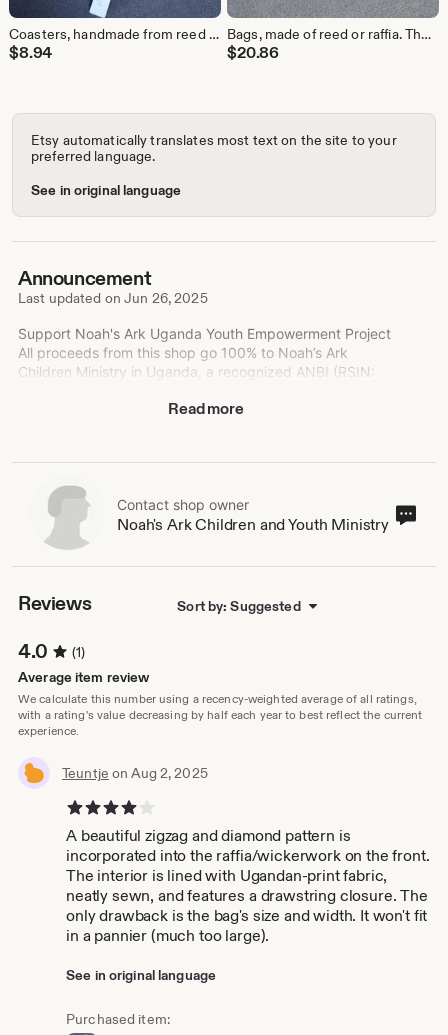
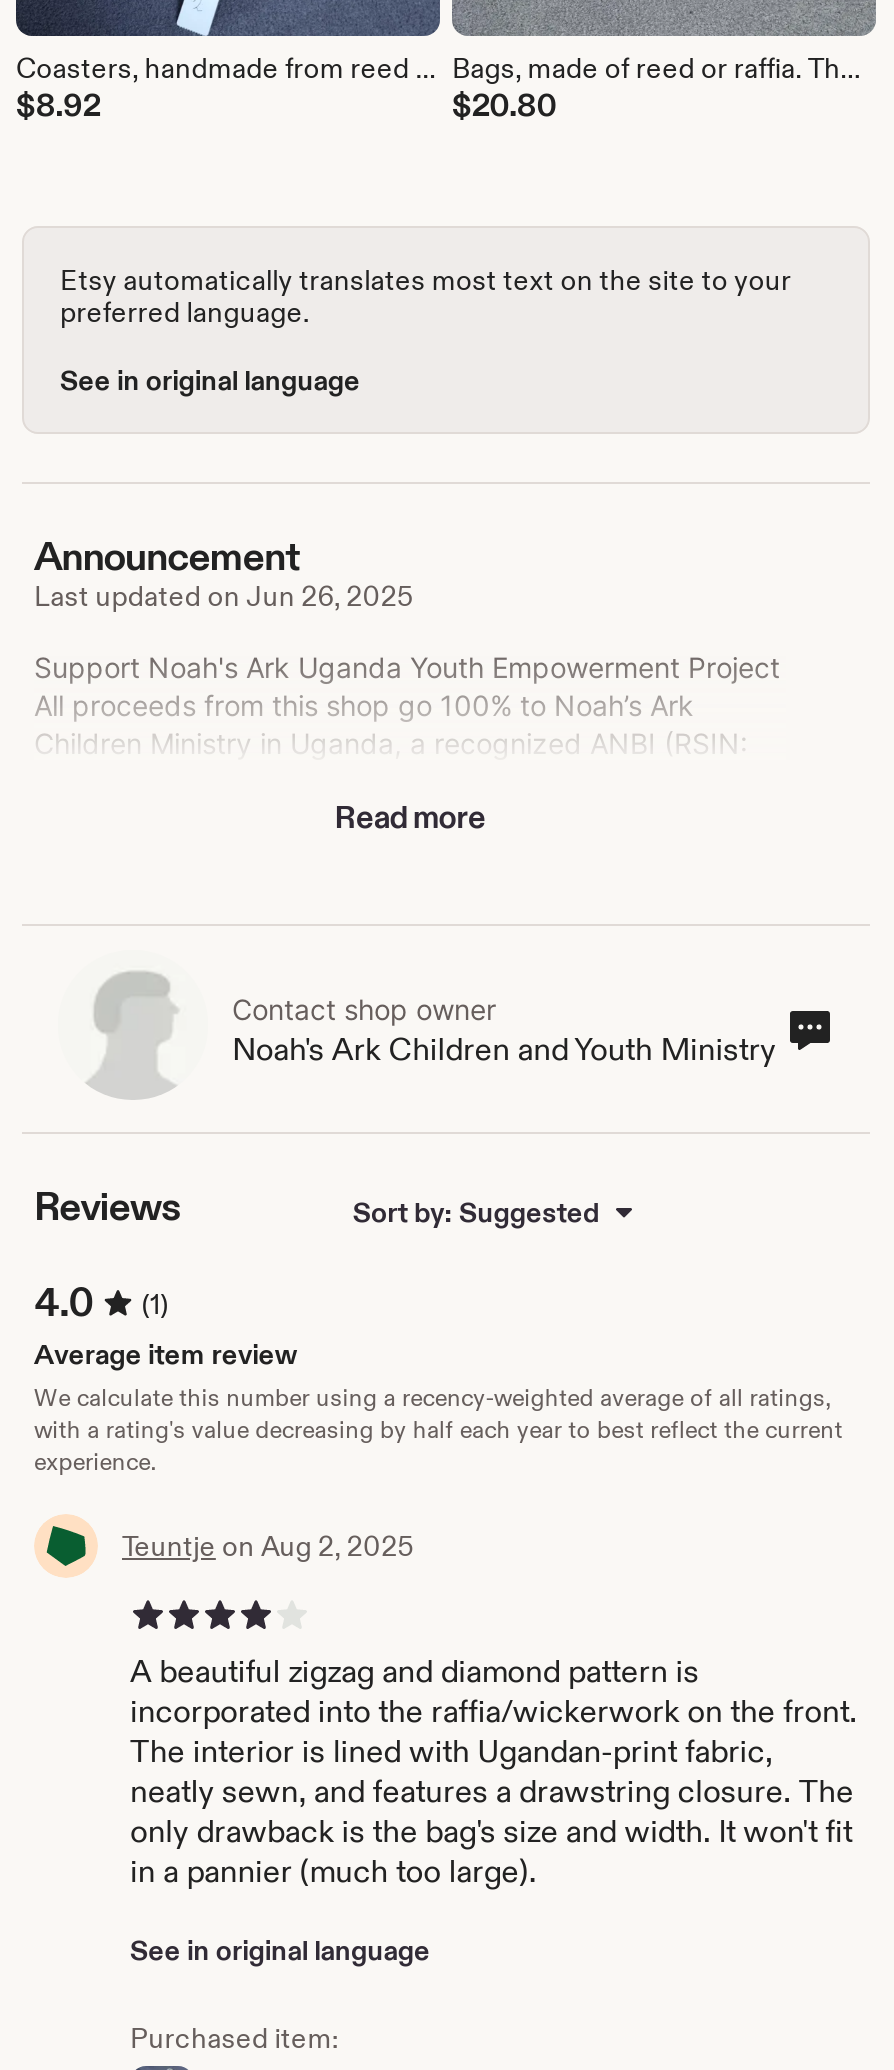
[9,42,52,62] $8.94 -> [16,84,100,124] $8.92
[227,42,279,62] $20.86 -> [452,84,556,124] $20.80

